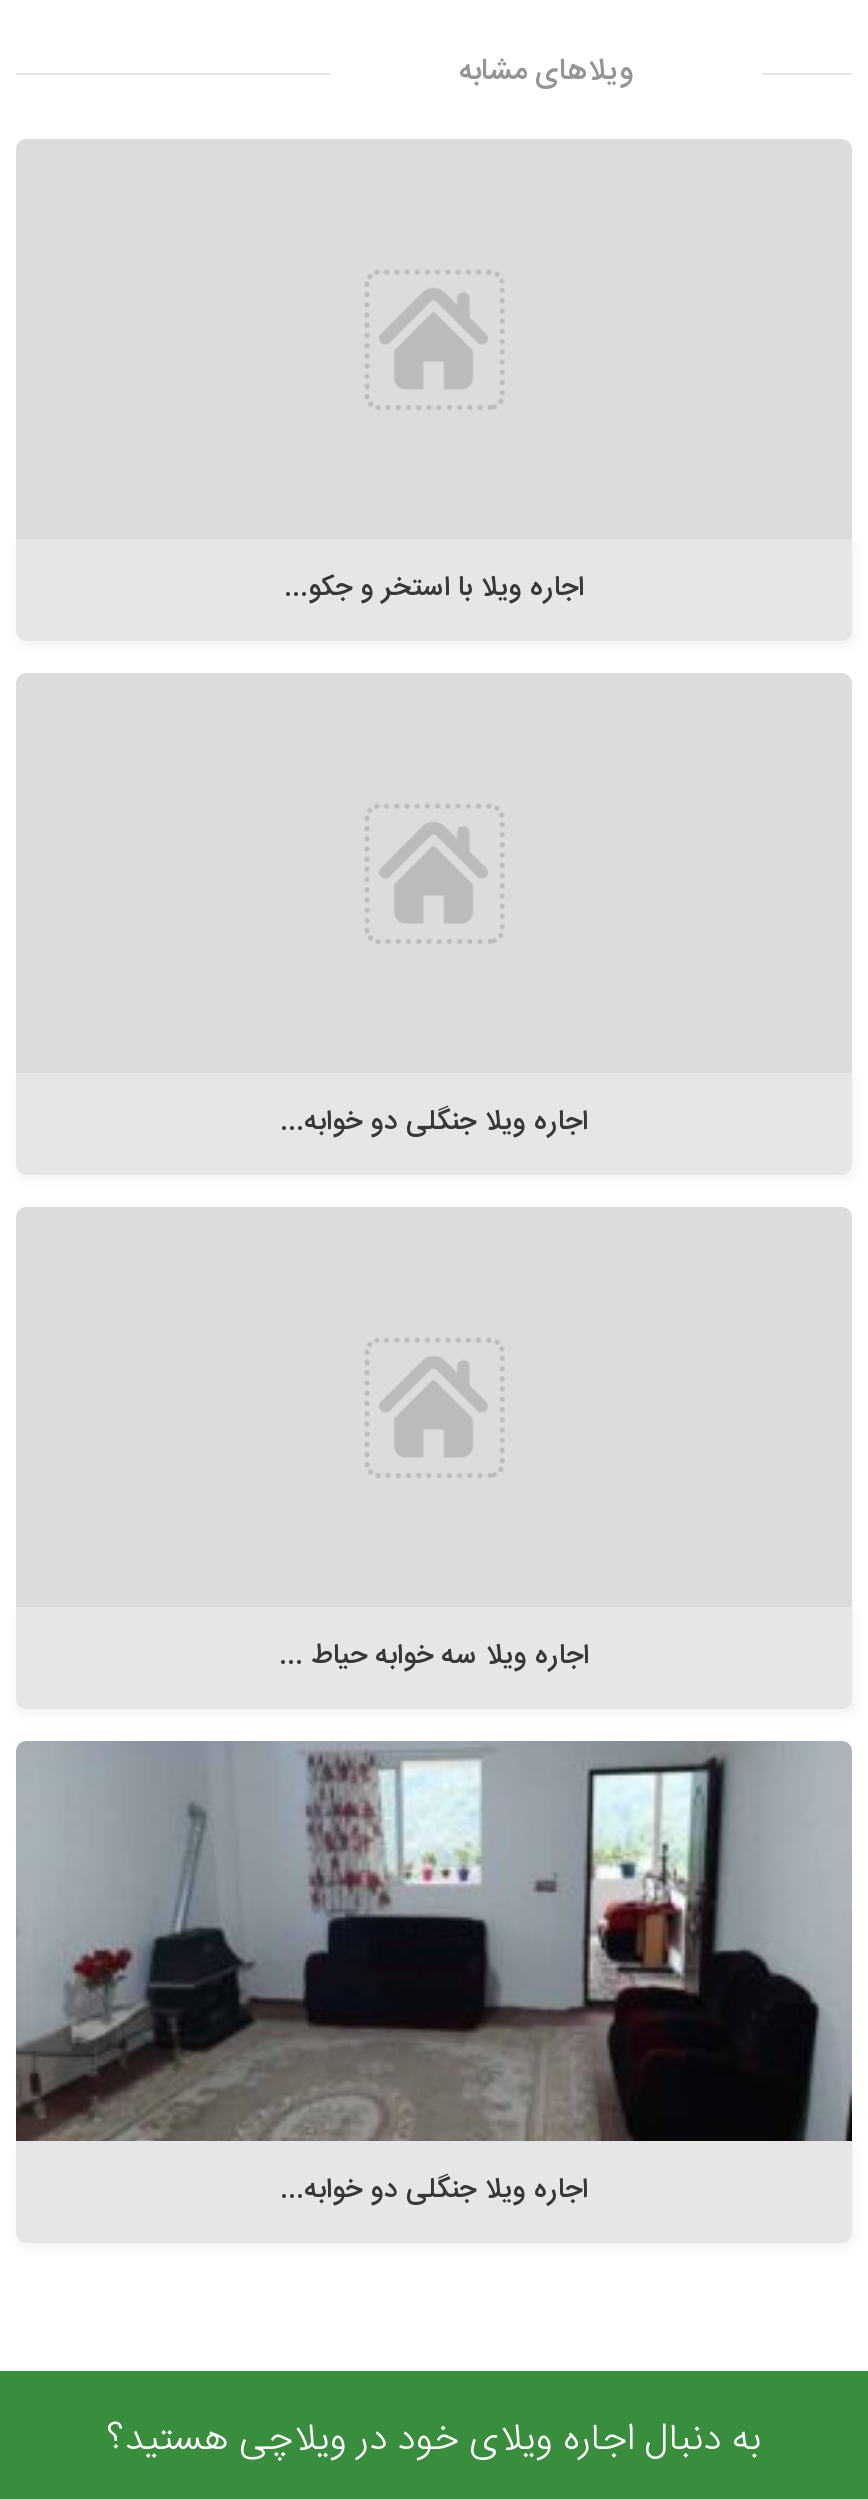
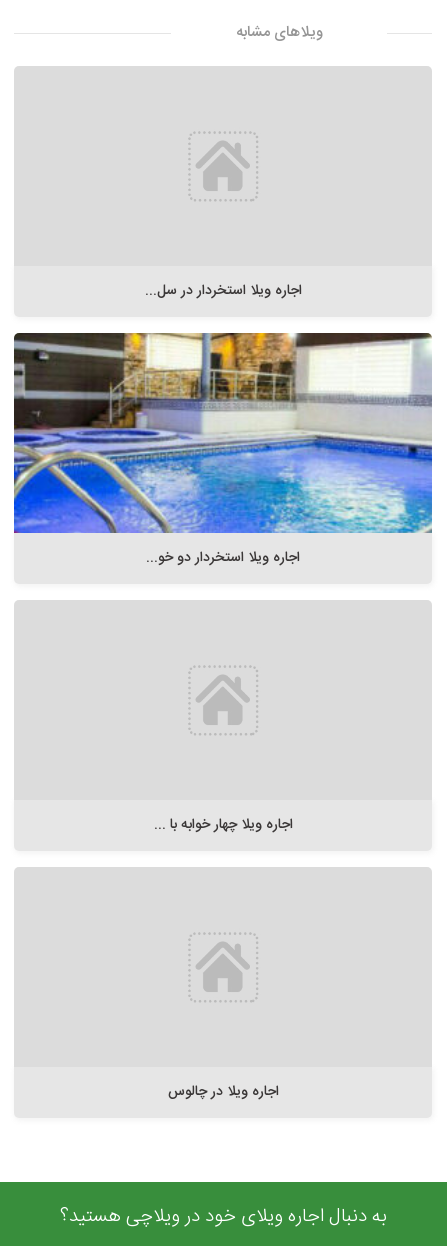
none -> [13,332,433,534] [image]
[284,565,584,613] اجاره ویلا با استخر و جکو... -> [144,279,301,303] اجاره ویلا استخردار در سل...
[280,1099,588,1147] اجاره ویلا جنگلی دو خوابه... -> [146,546,300,570] اجاره ویلا استخردار دو خو...
[279,1633,589,1681] اجاره ویلا سه خوابه حیاط ... -> [153,813,292,837] اجاره ویلا چهار خوابه با ...
[14,1741,854,2143] [image] -> none
[280,2167,588,2215] اجاره ویلا جنگلی دو خوابه... -> [167,1080,278,1104] اجاره ویلا در چالوس

